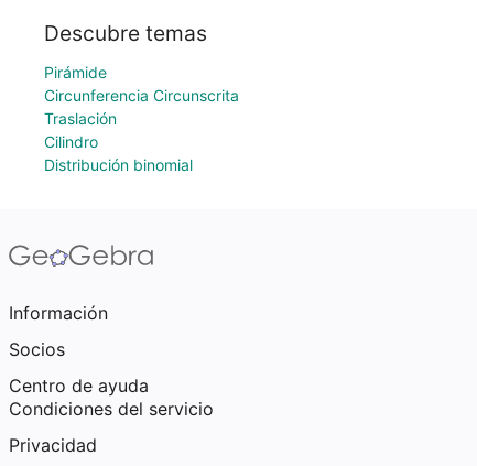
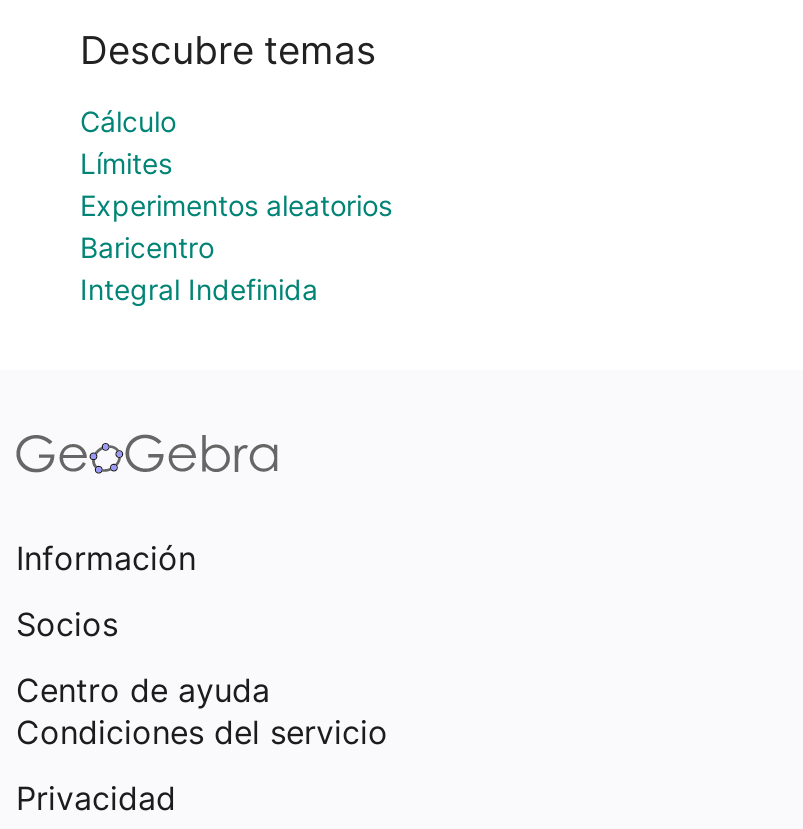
[44,63,239,174] Pirámide | Circunferencia Circunscrita | Traslación | Cilindro | Distribución binomial -> [80,104,392,306] Cálculo | Límites | Experimentos aleatorios | Baricentro | Integral Indefinida

